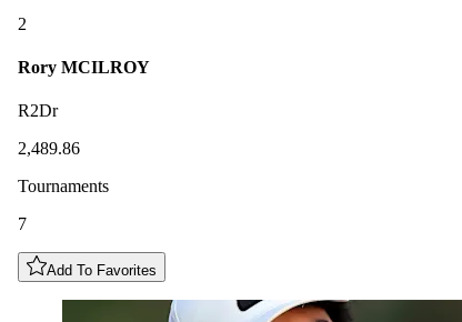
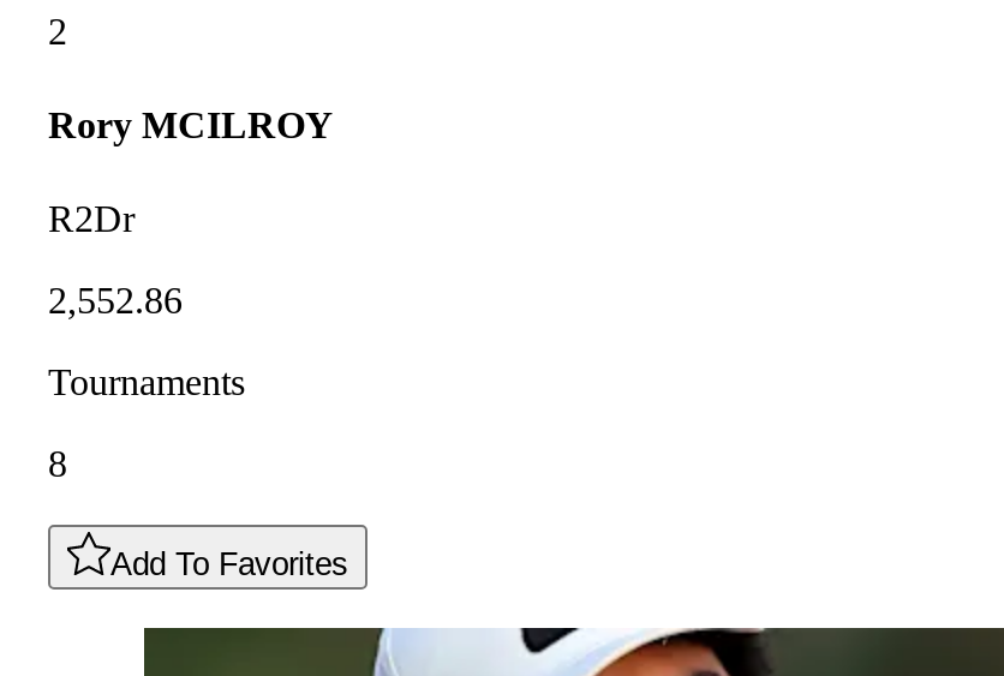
[18,139,80,158] 2,489.86 -> [48,281,183,322] 2,552.86
[18,215,27,234] 7 -> [48,444,67,485] 8

